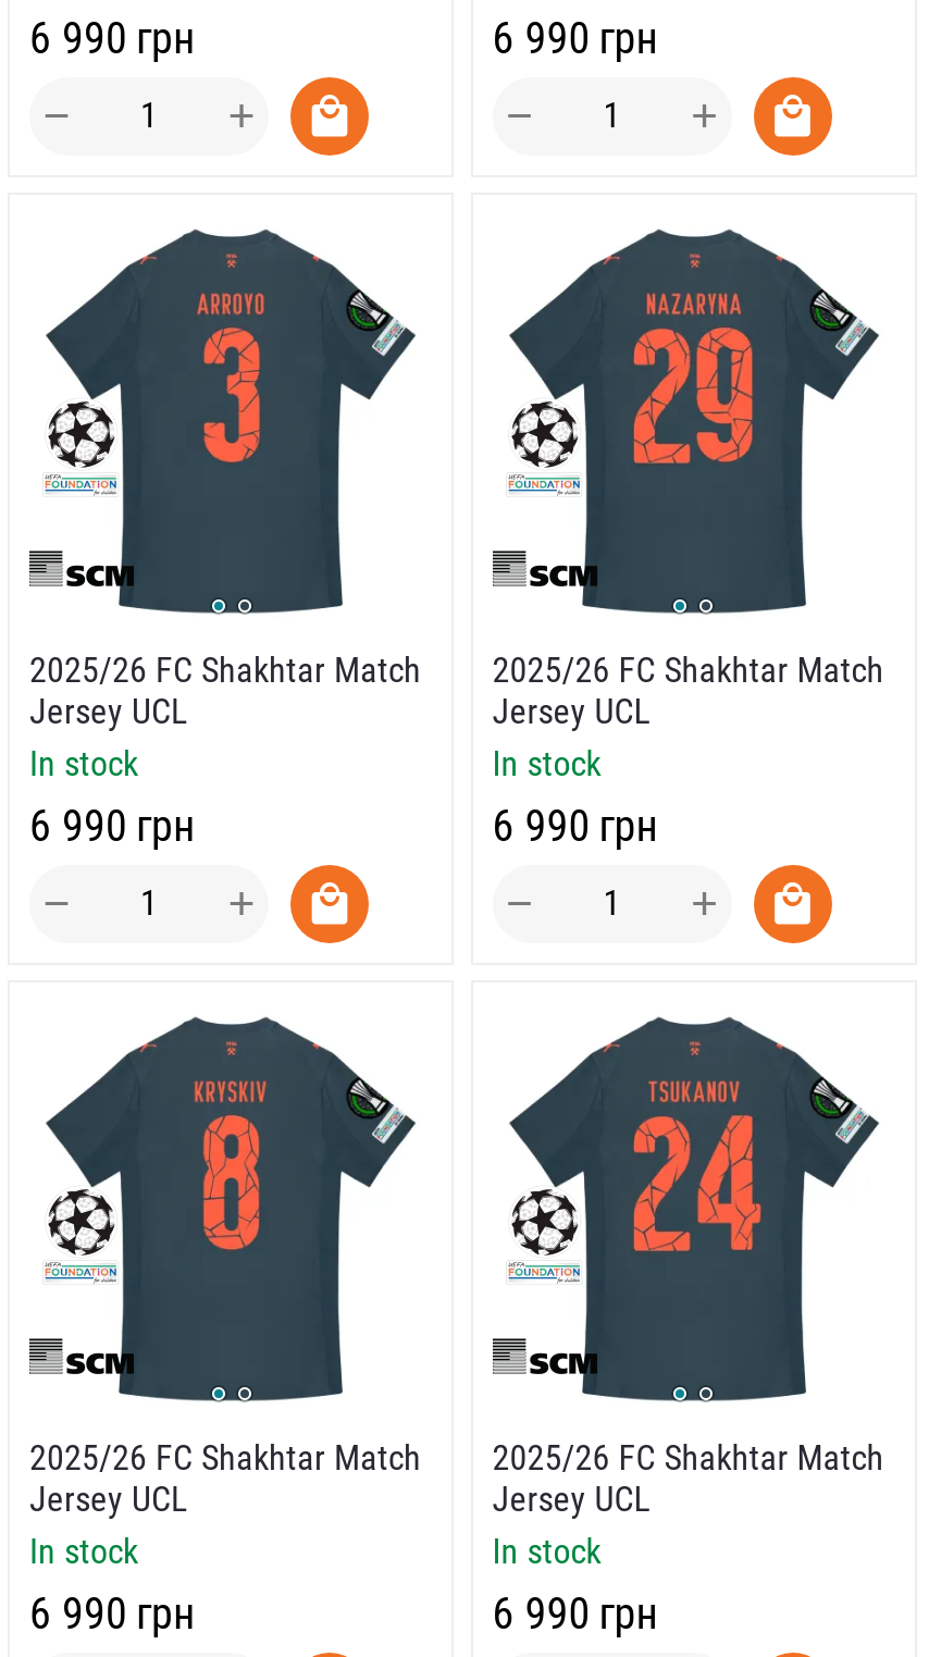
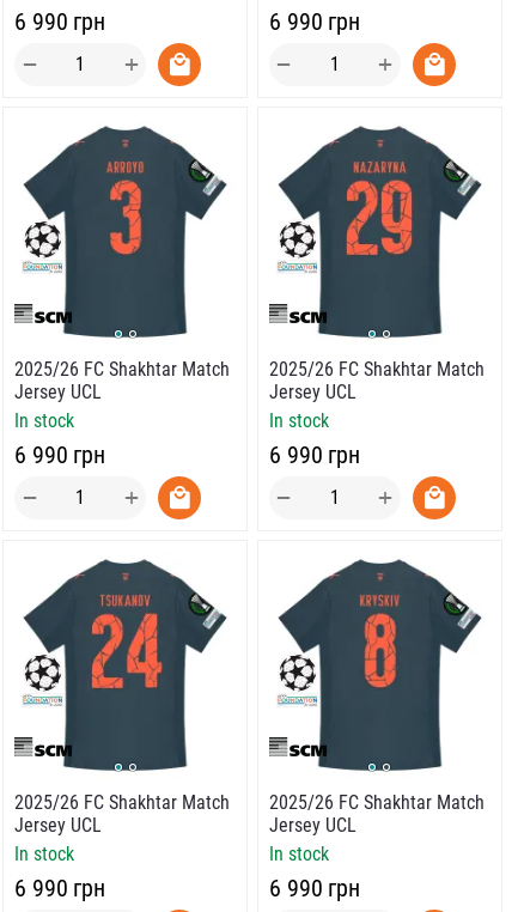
[171,1080,299,1252] [image] -> [91,594,164,689] [image]
[632,1078,763,1254] [image] -> [347,595,416,689] [image]

